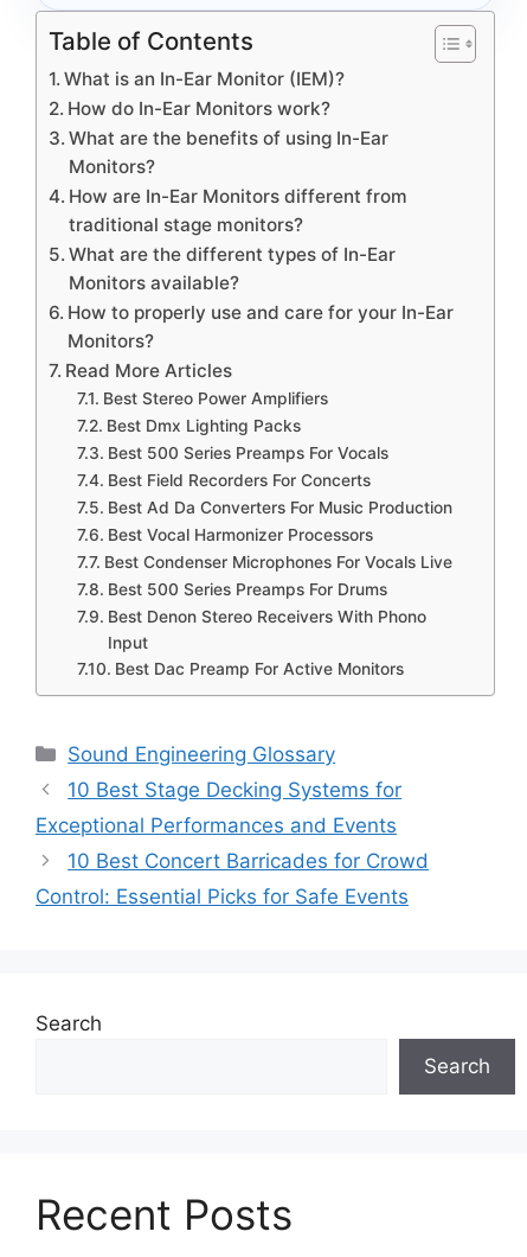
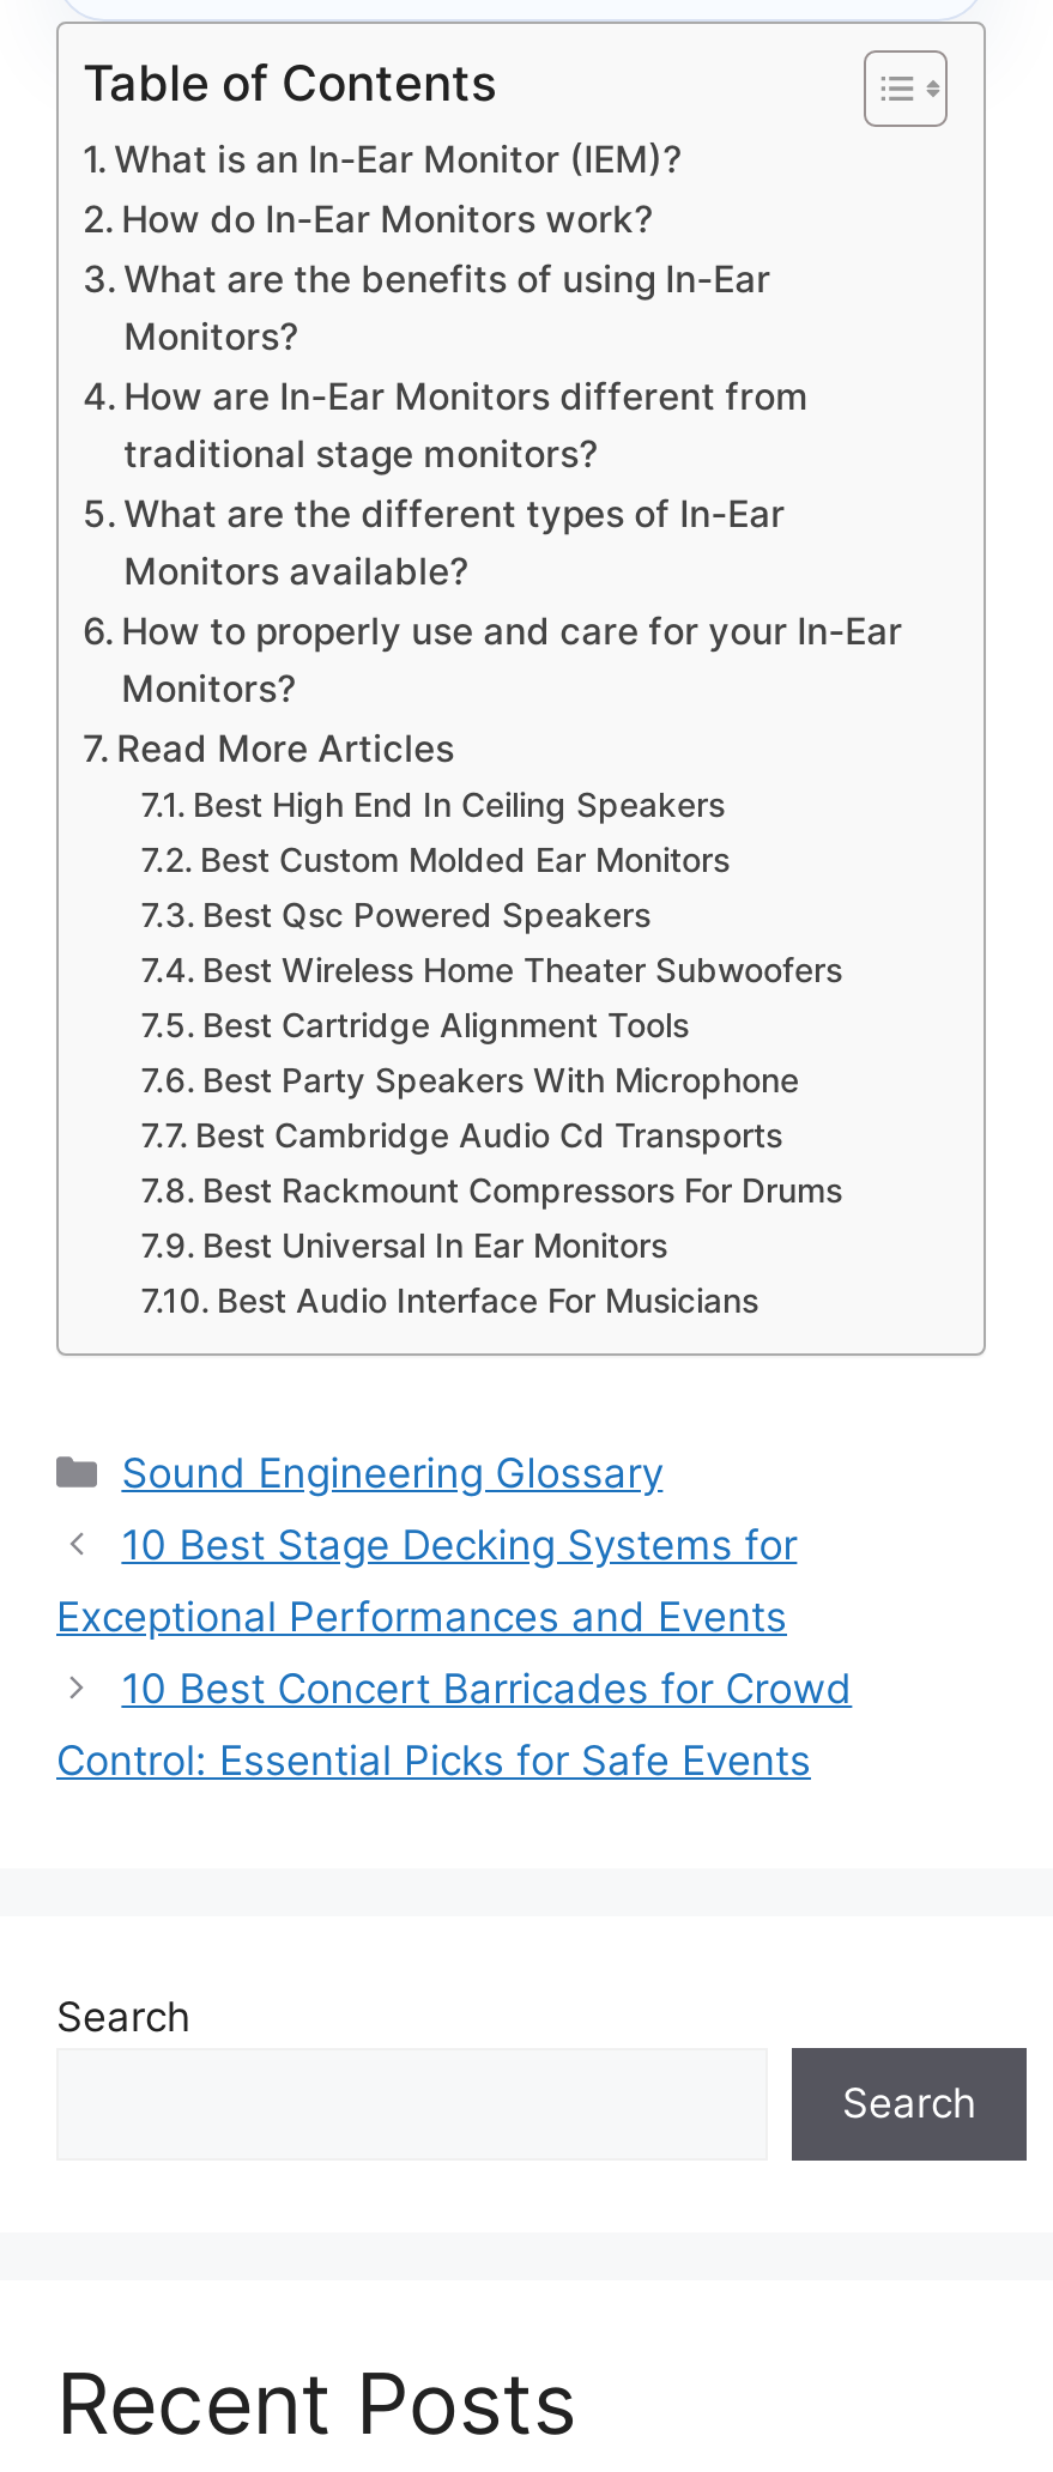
[103,389,452,678] Best Stereo Power Amplifiers | Best Dmx Lighting Packs | Best 500 Series Preamps For Vocals | Best Field Recorders For Concerts | Best Ad Da Converters For Music Production | Best Vocal Harmonizer Processors | Best Condenser Microphones For Vocals Live | Best 500 Series Preamps For Drums | Best Denon Stereo Receivers With Phono | Input | Best Dac Preamp For Active Monitors -> [193,786,842,1320] Best High End In Ceiling Speakers | Best Custom Molded Ear Monitors | Best Qsc Powered Speakers | Best Wireless Home Theater Subwoofers | Best Cartridge Alignment Tools | Best Party Speakers With Microphone | Best Cambridge Audio Cd Transports | Best Rackmount Compressors For Drums | Best Universal In Ear Monitors | Best Audio Interface For Musicians

